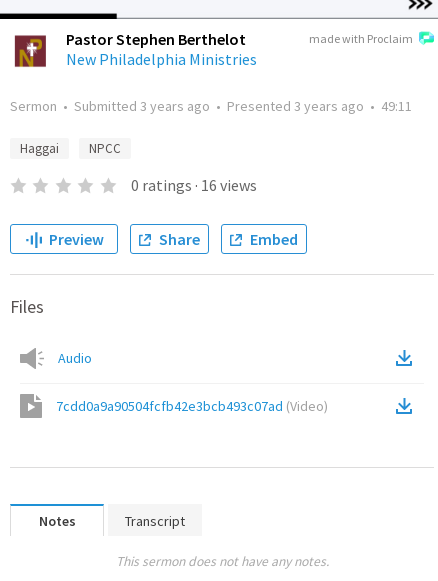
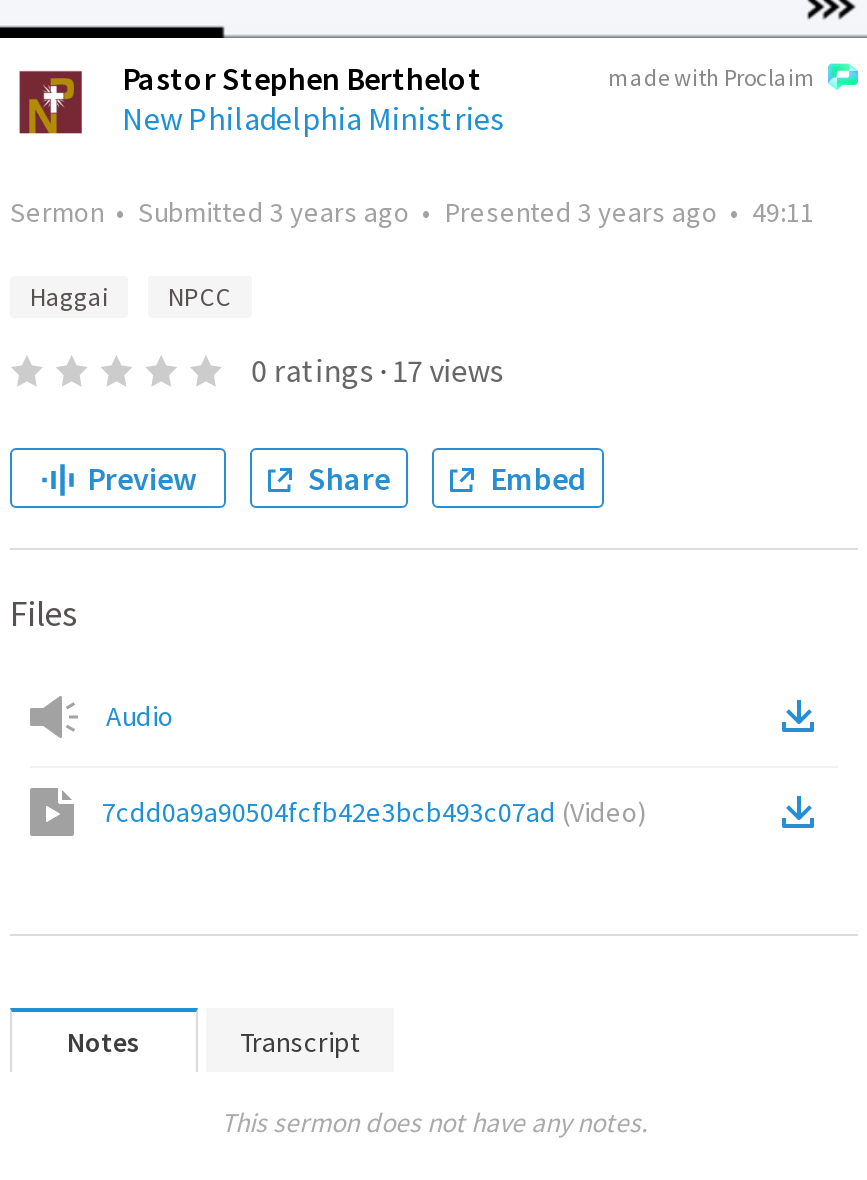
[131,175,257,195] 0 ratings · 16 views -> [251,350,503,390] 0 ratings · 17 views

